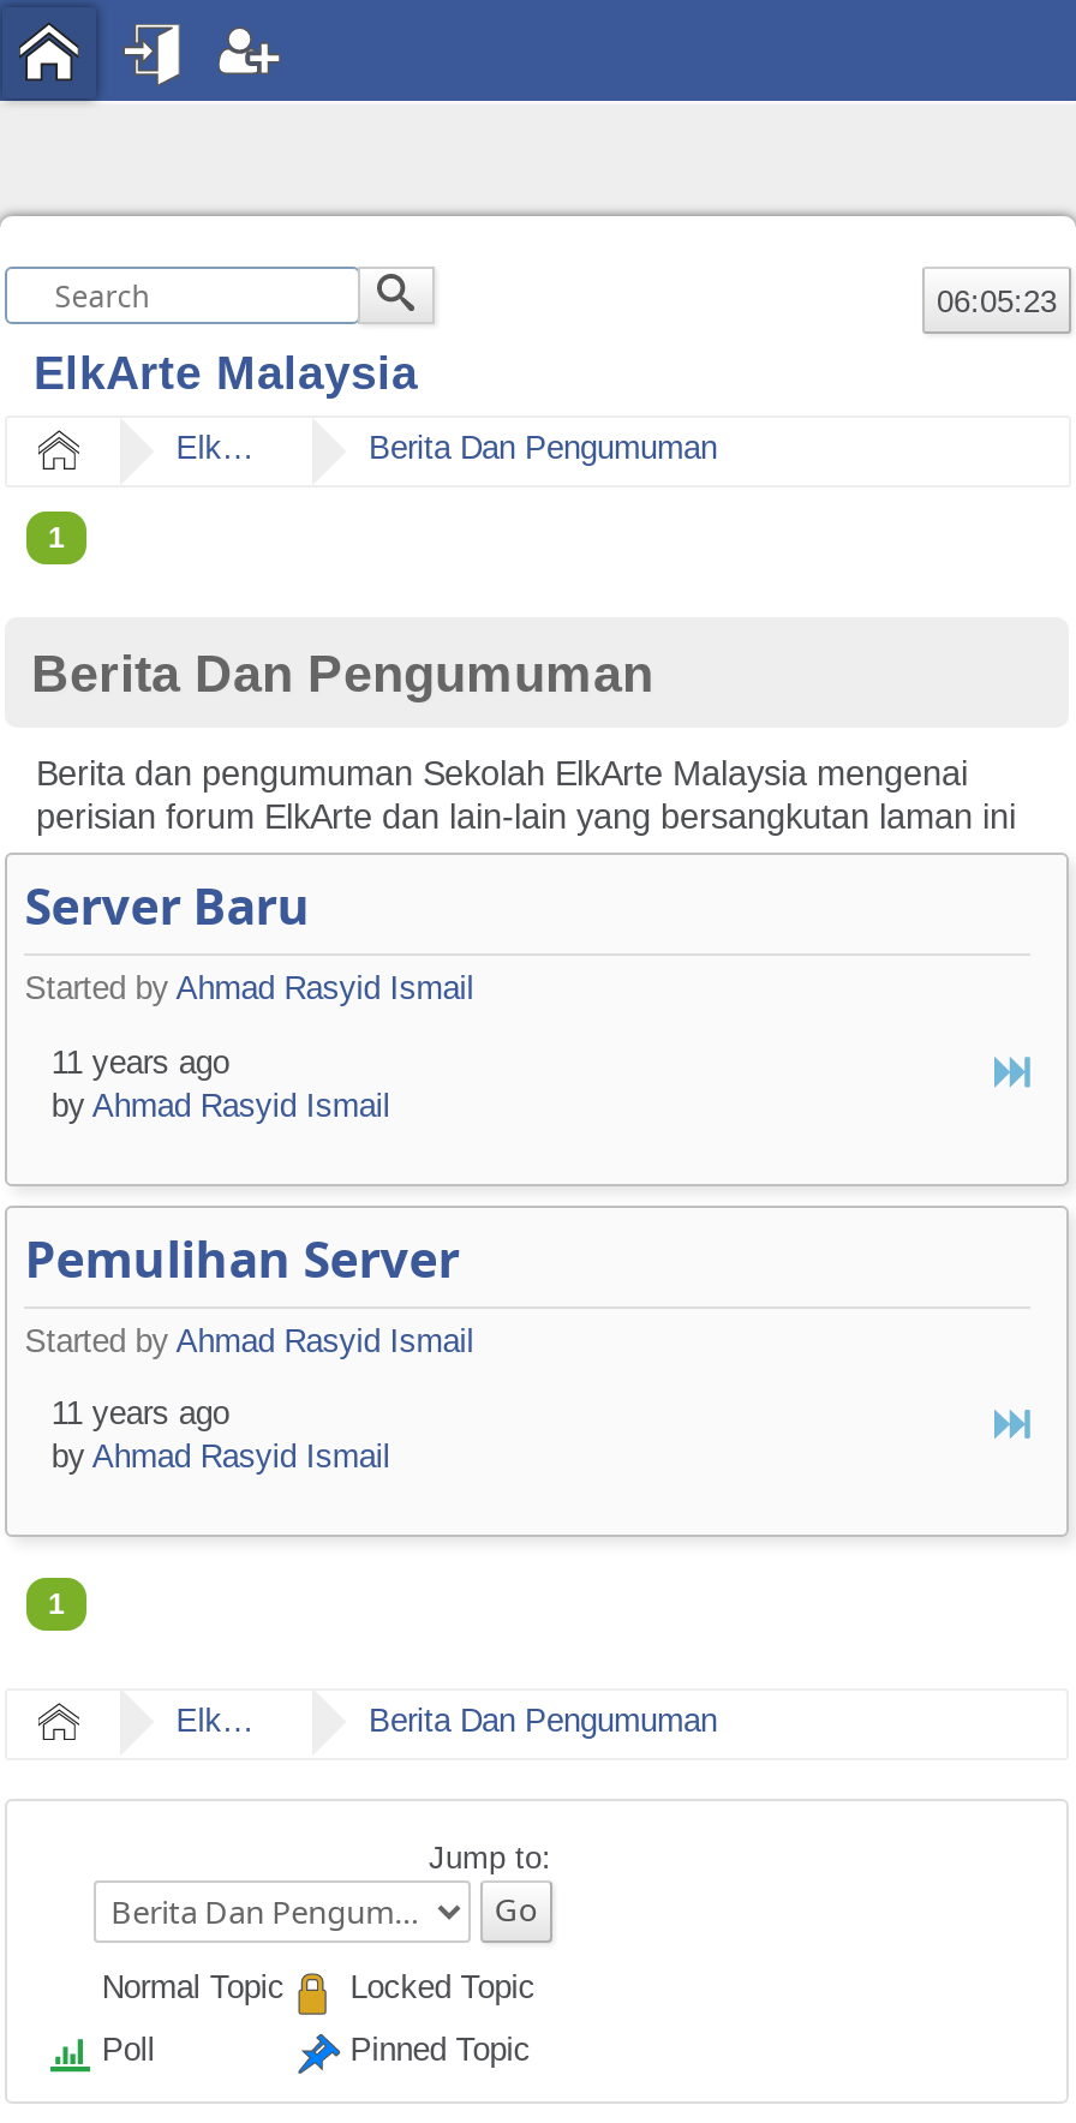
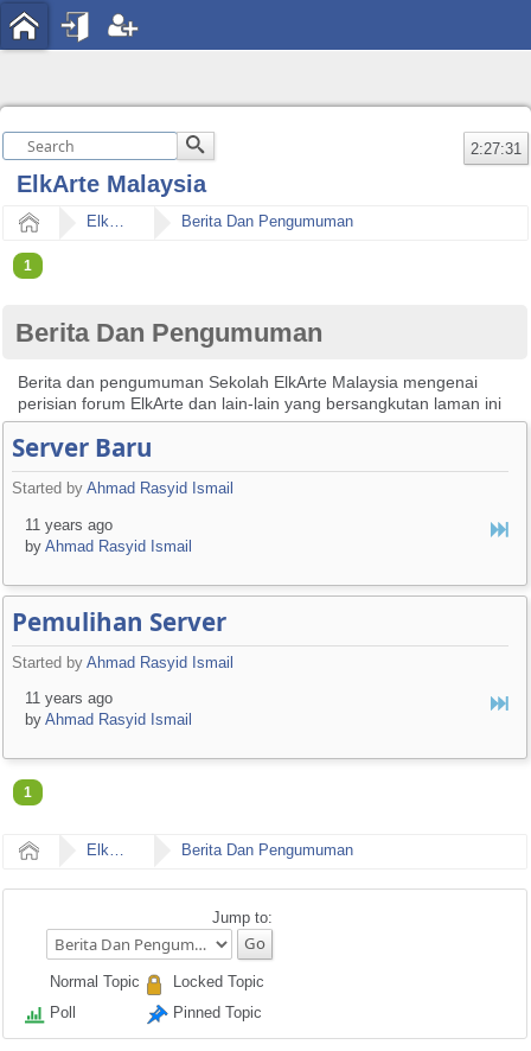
[937,283,1057,319] 06:05:23 -> [471,140,522,158] 2:27:31

